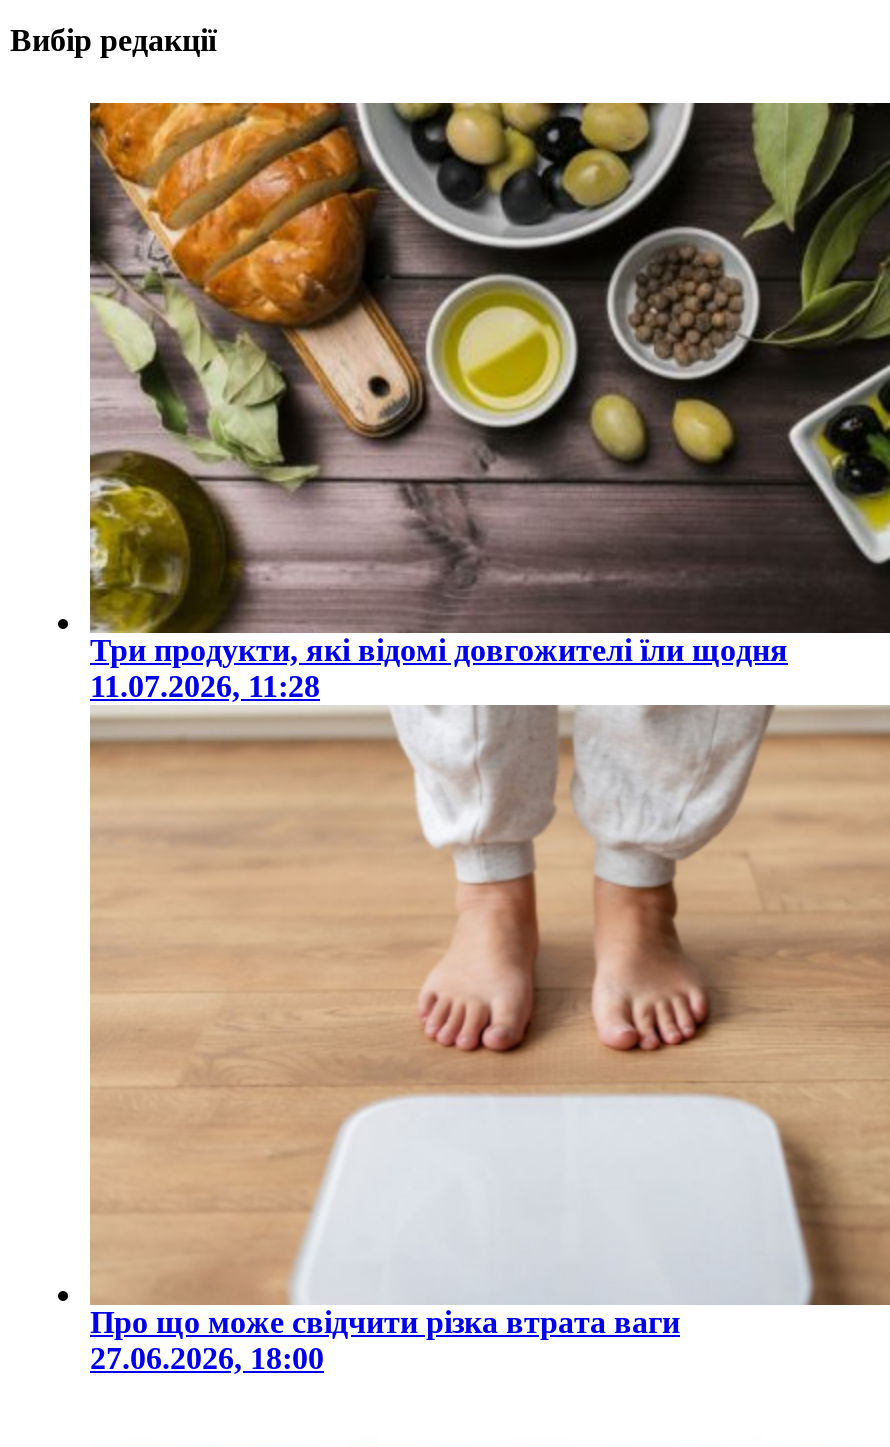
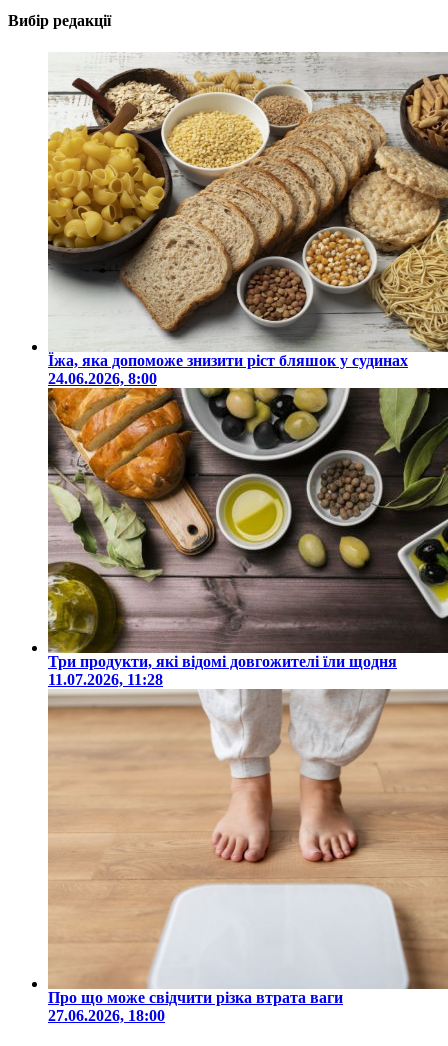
none -> [47,52,445,387] [image] | Їжа, яка допоможе знизити ріст бляшок у судинах | 24.06.2026, 8:00

